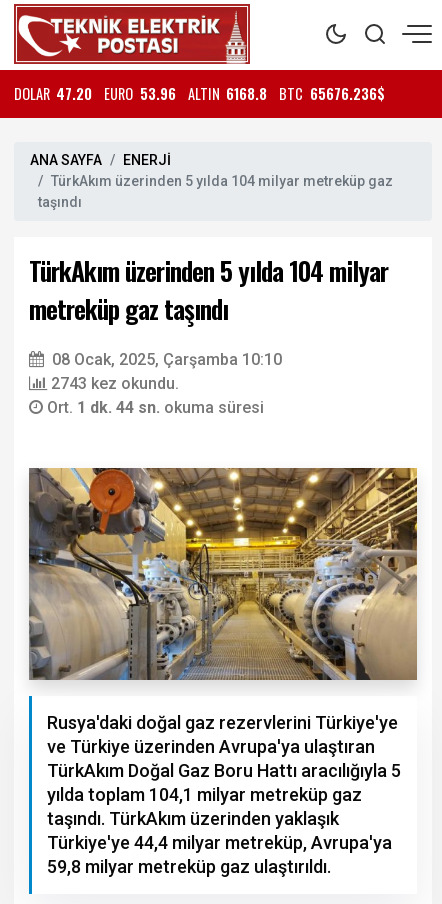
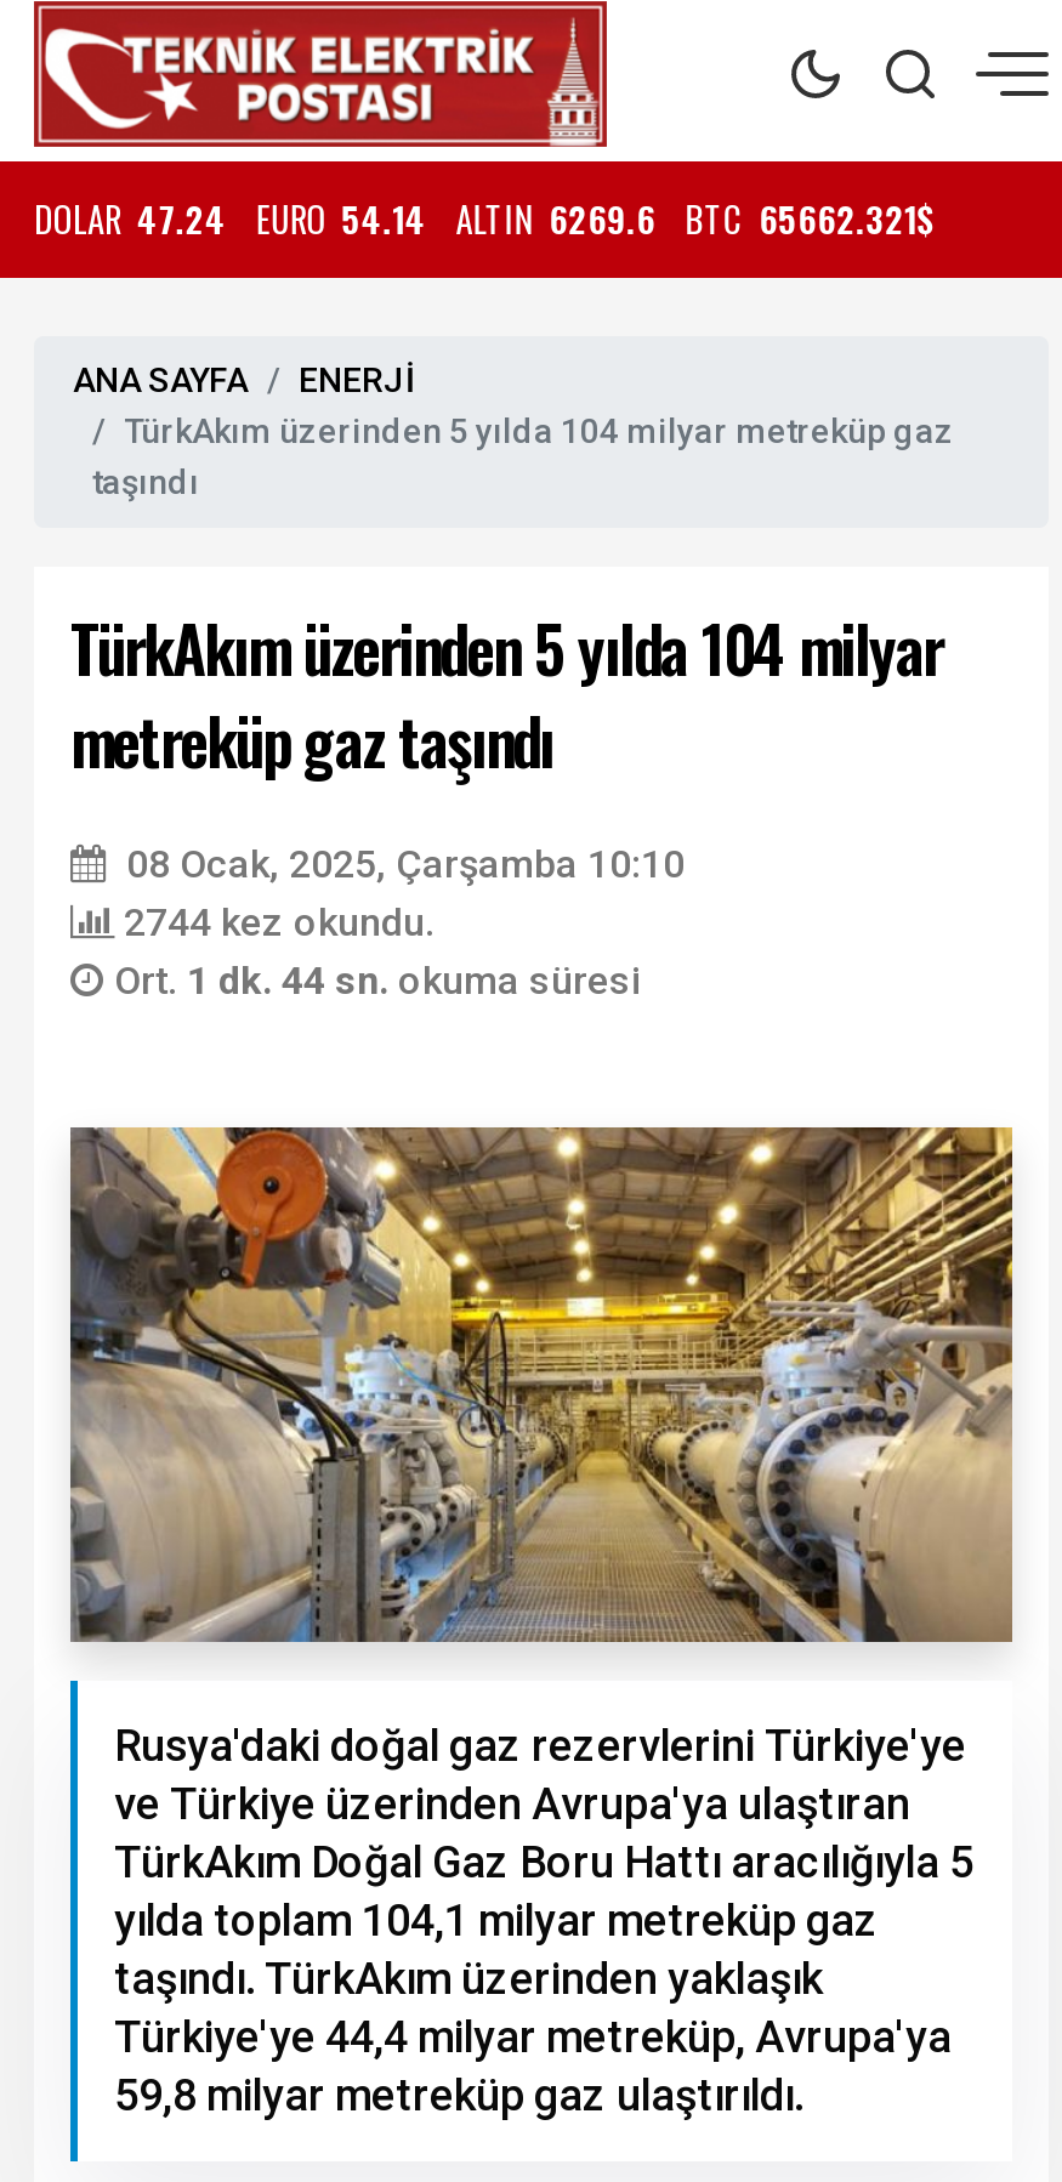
[14,83,385,104] DOLAR 47.20 EURO 53.96 ALTIN 6168.8 BTC 65676.236$ -> [34,193,936,244] DOLAR 47.24 EURO 54.14 ALTIN 6269.6 BTC 65662.321$
[51,374,179,393] 2743 kez okundu. -> [124,899,435,945] 2744 kez okundu.

